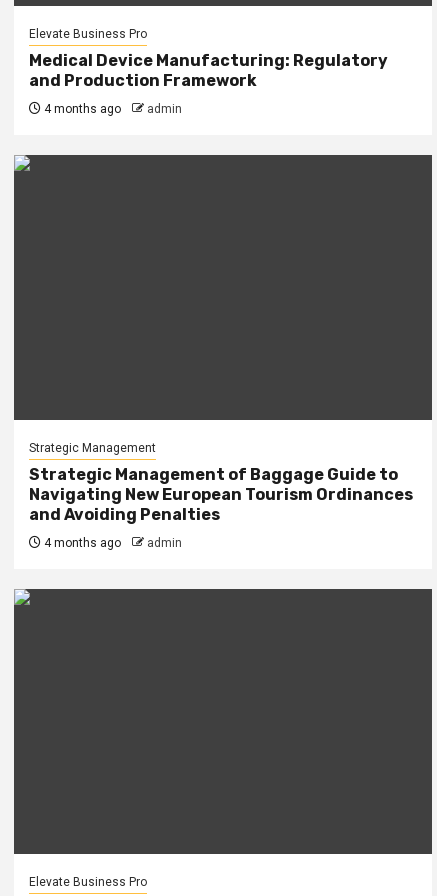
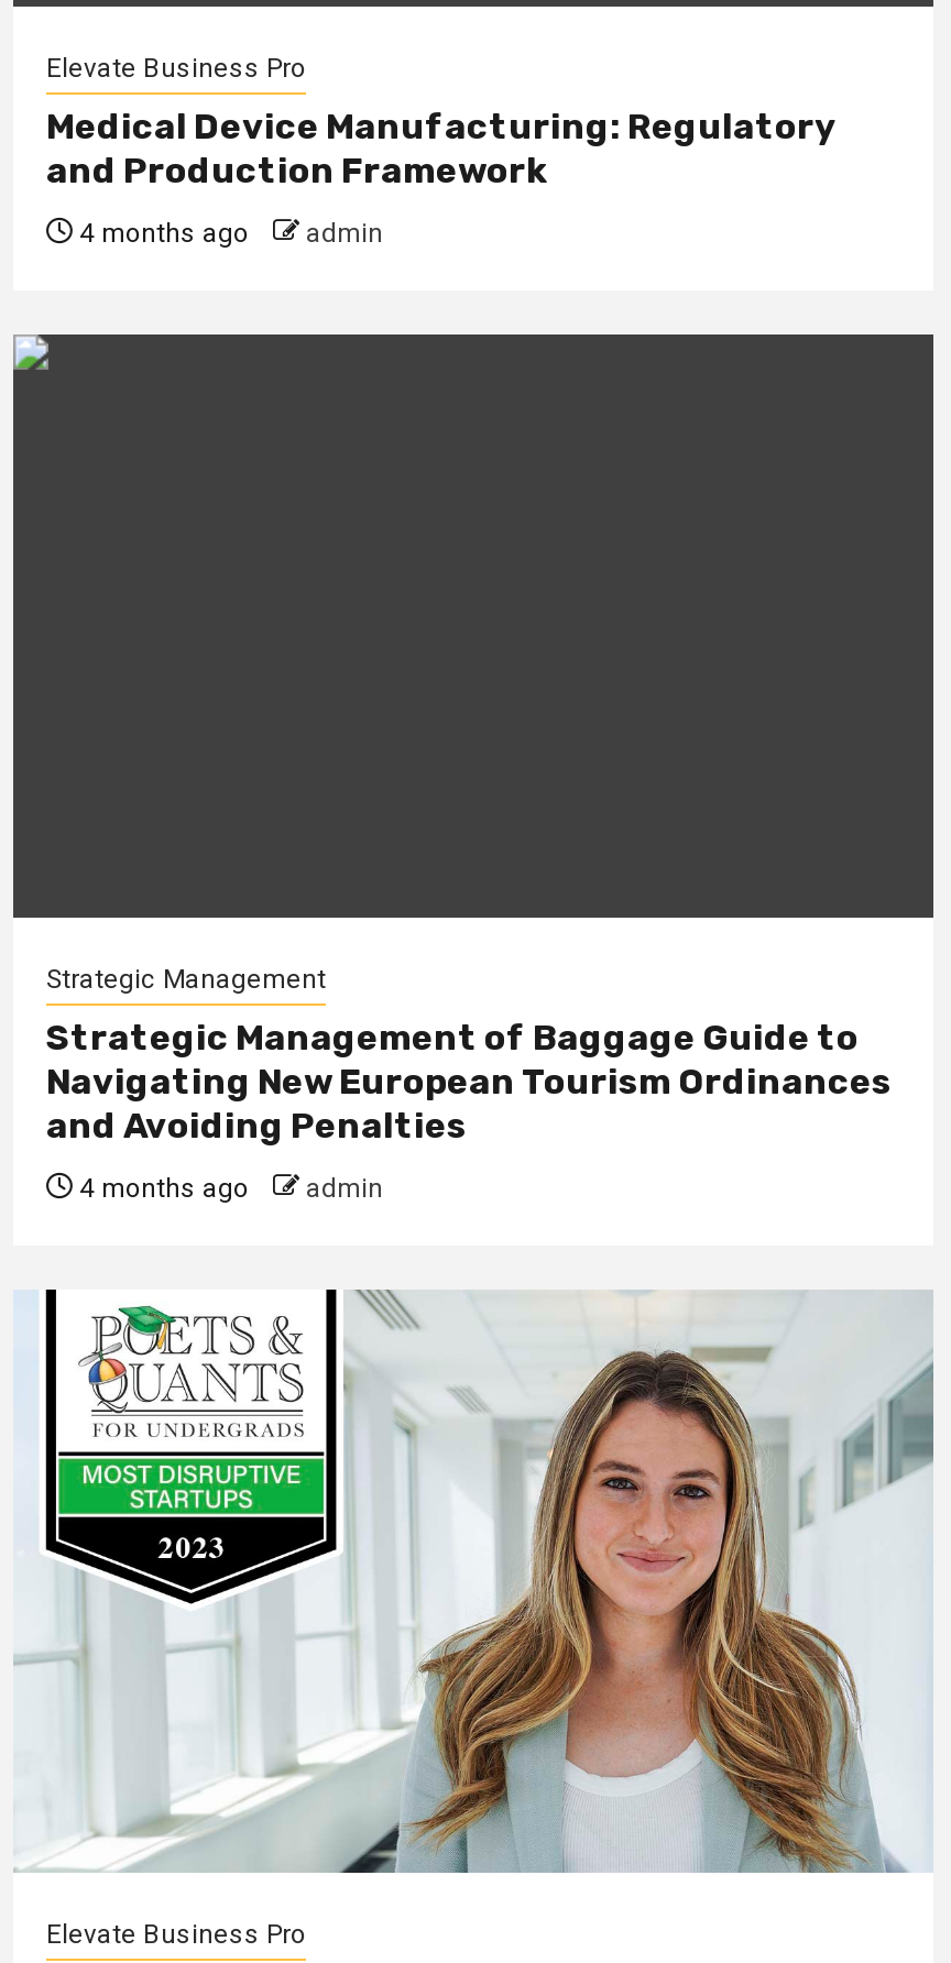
none -> [13,1290,933,1873] [image]

